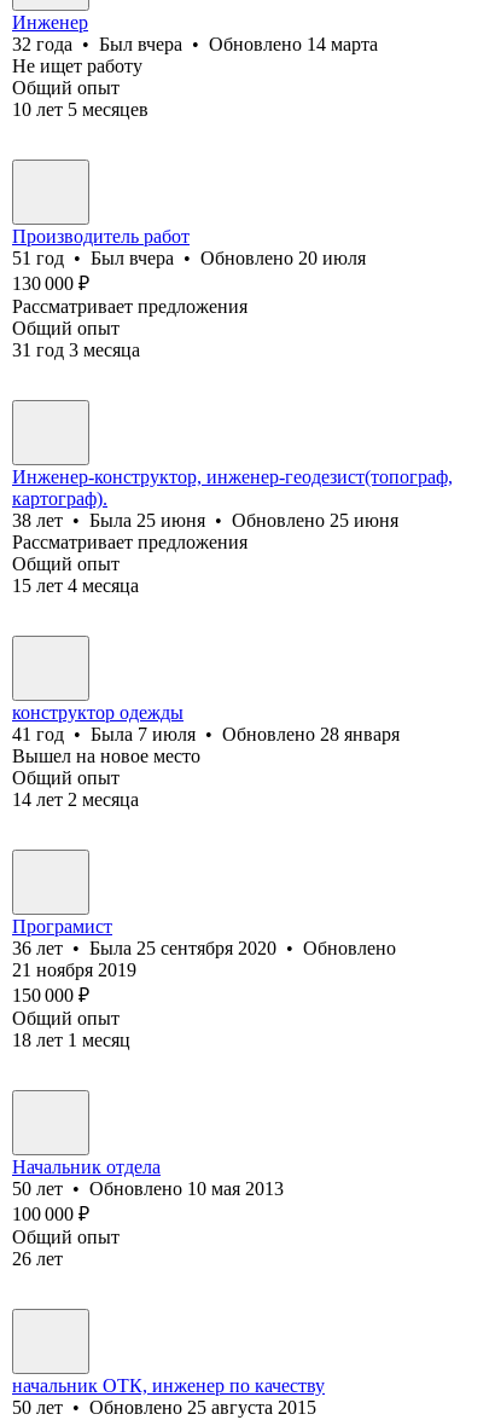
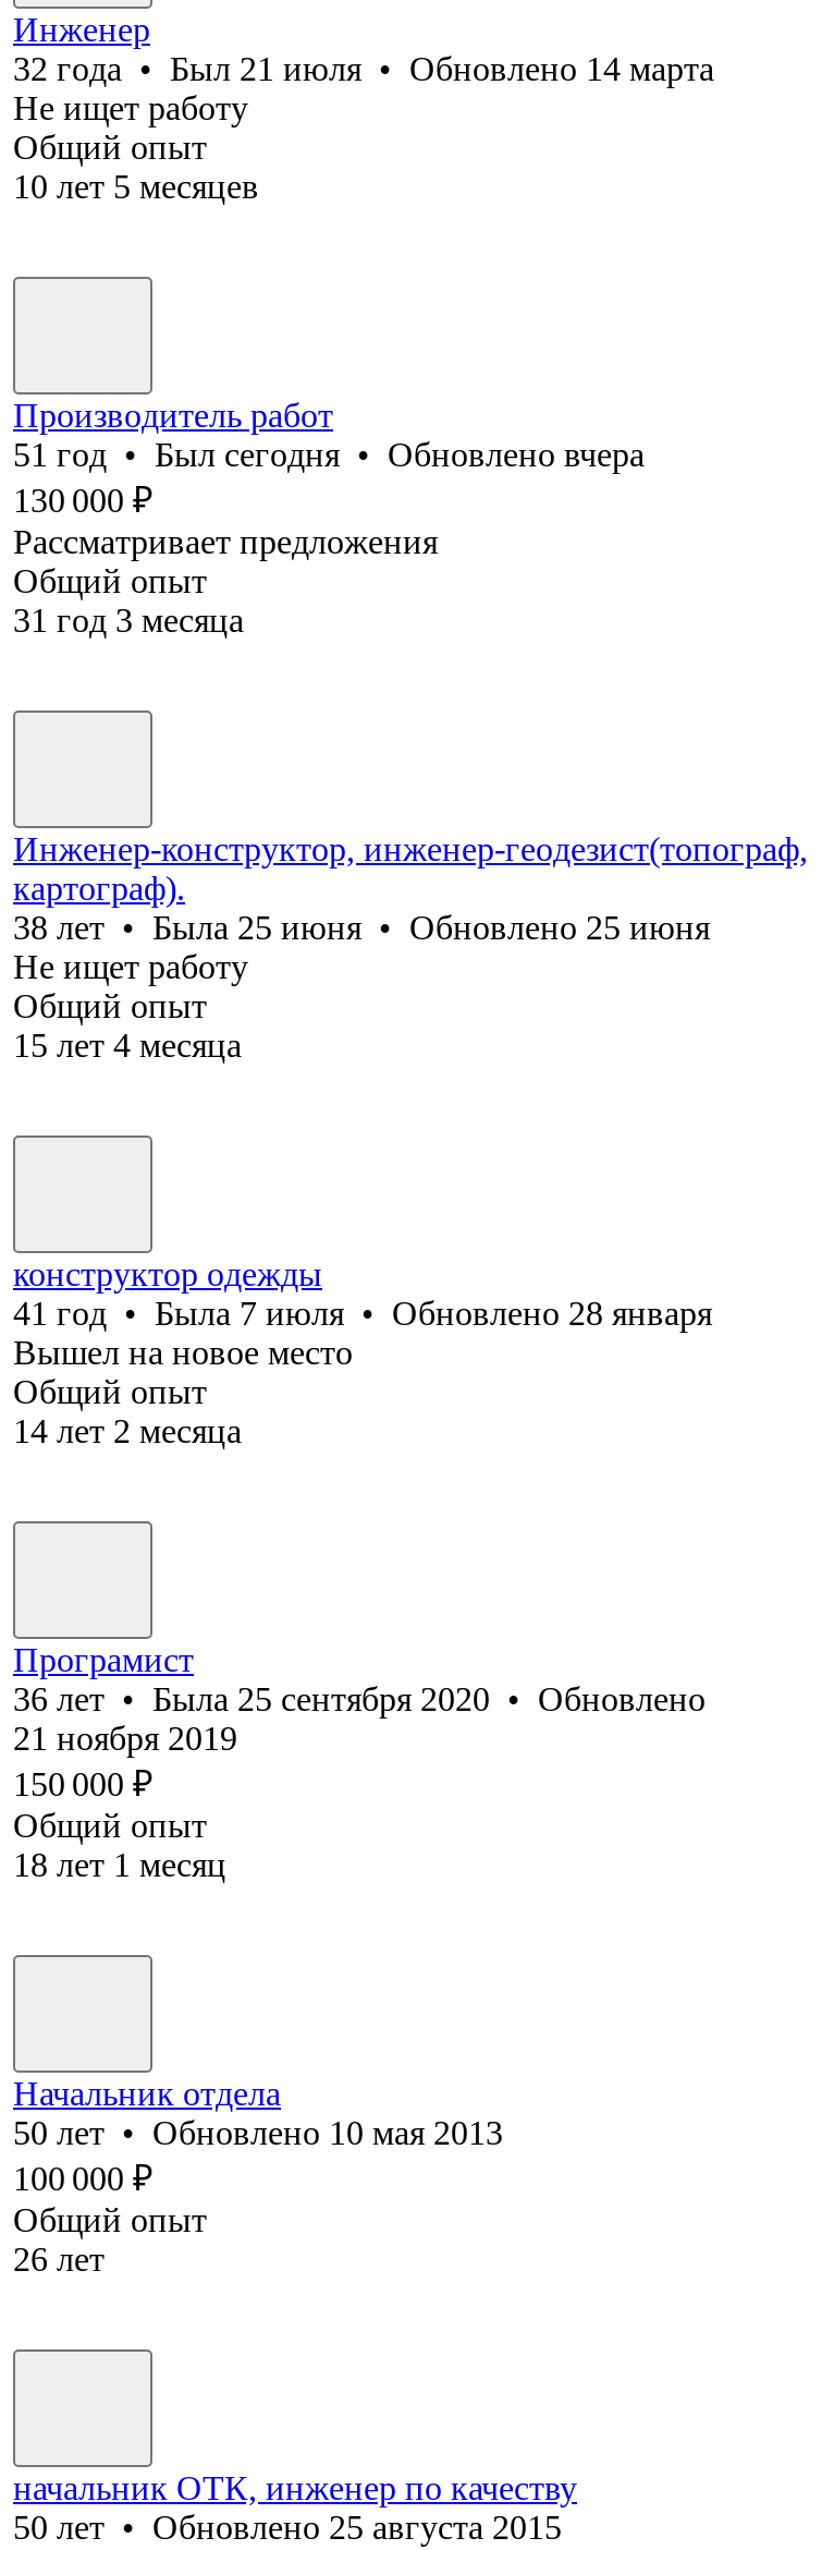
[12,34,378,54] 32 года • Был вчера • Обновлено 14 марта -> [13,50,714,87] 32 года • Был 21 июля • Обновлено 14 марта
[12,248,366,268] 51 год • Был вчера • Обновлено 20 июля -> [13,436,645,473] 51 год • Был сегодня • Обновлено вчера
[12,532,247,552] Рассматривает предложения -> [13,948,248,985] Не ищет работу

